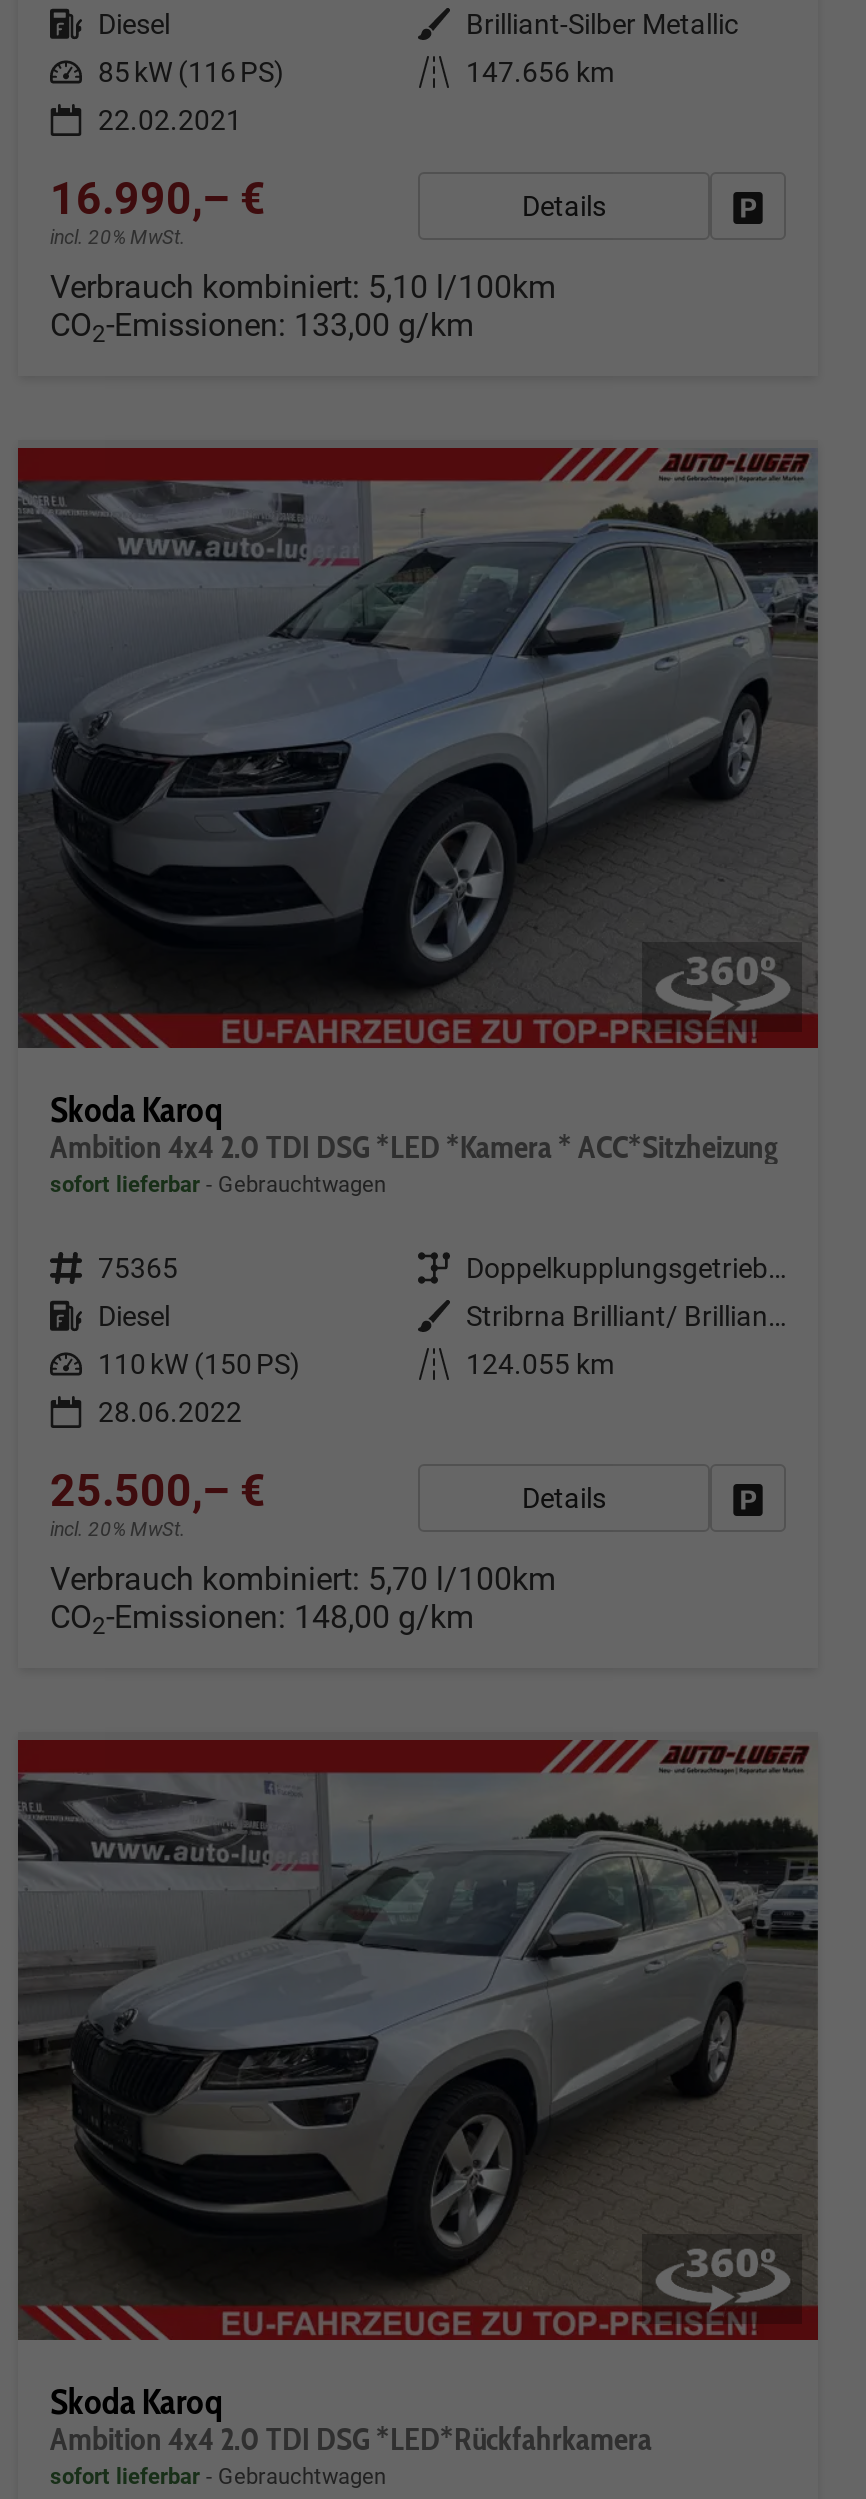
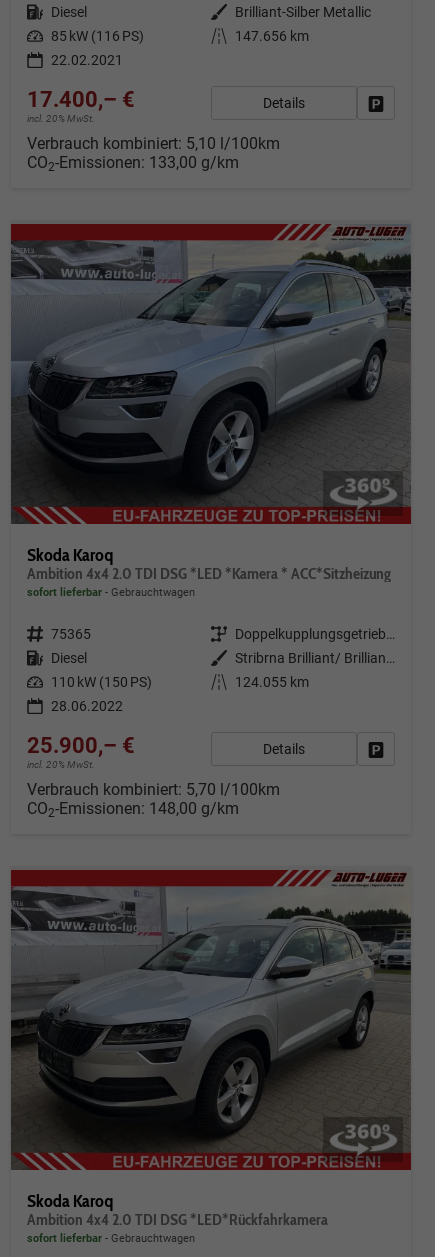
[50,175,266,225] 16.990,– € -> [27,87,135,112] 17.400,– €
[50,1467,266,1517] 25.500,– € -> [27,733,135,758] 25.900,– €

